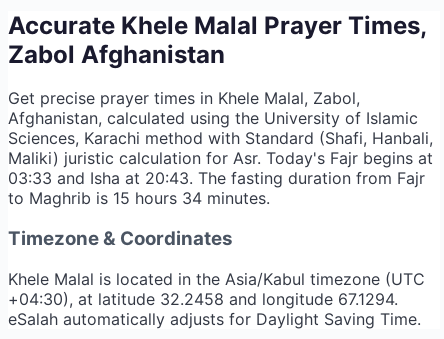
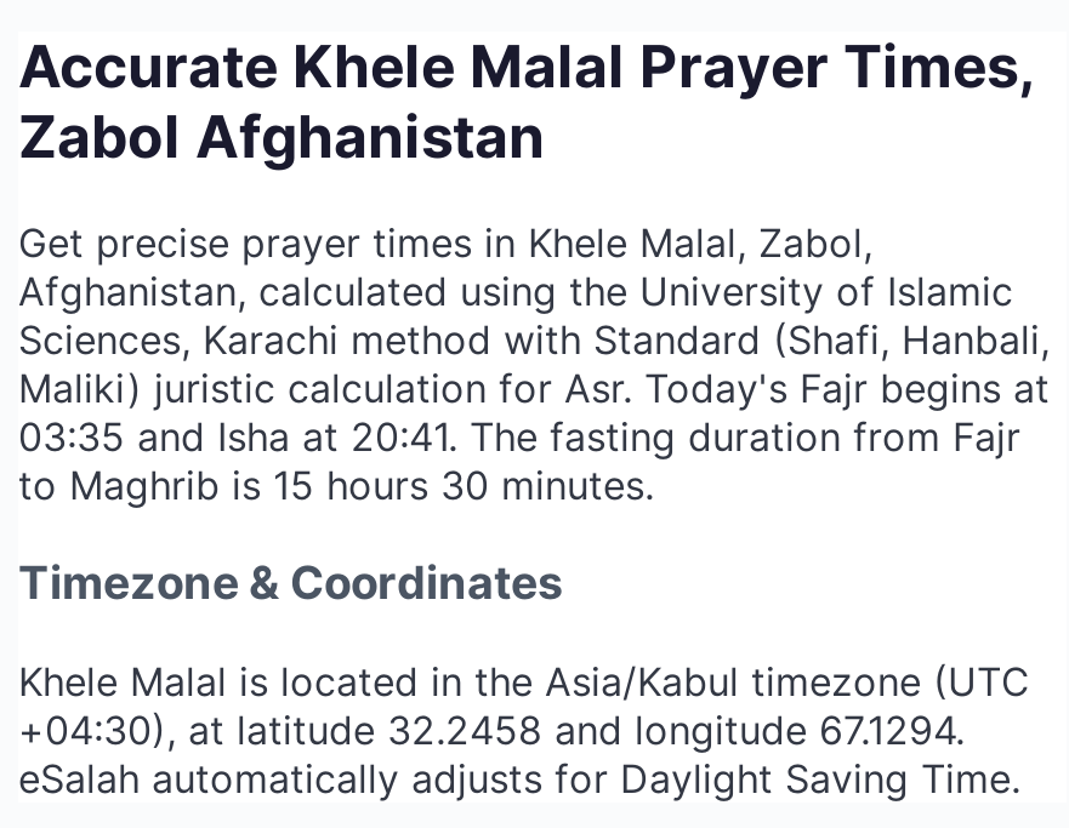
[8,168,425,188] 03:33 and Isha at 20:43. The fasting duration from Fajr -> [18,413,1020,462] 03:35 and Isha at 20:41. The fasting duration from Fajr
[8,188,270,208] to Maghrib is 15 hours 34 minutes. -> [18,462,654,510] to Maghrib is 15 hours 30 minutes.

